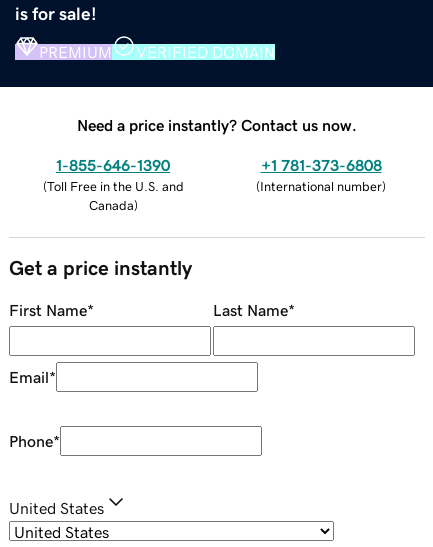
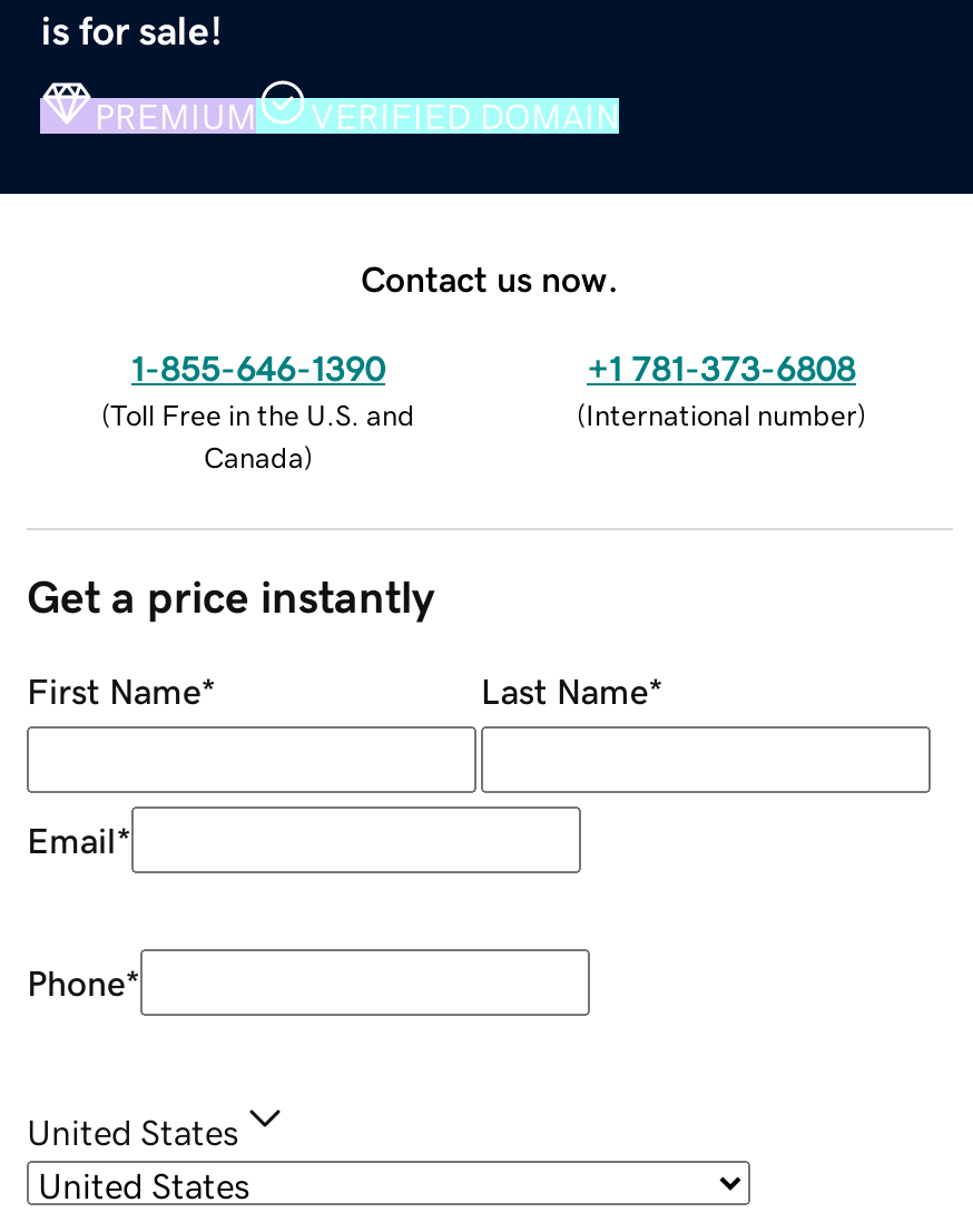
[77,117,357,133] Need a price instantly? Contact us now. -> [361,260,619,295] Contact us now.

